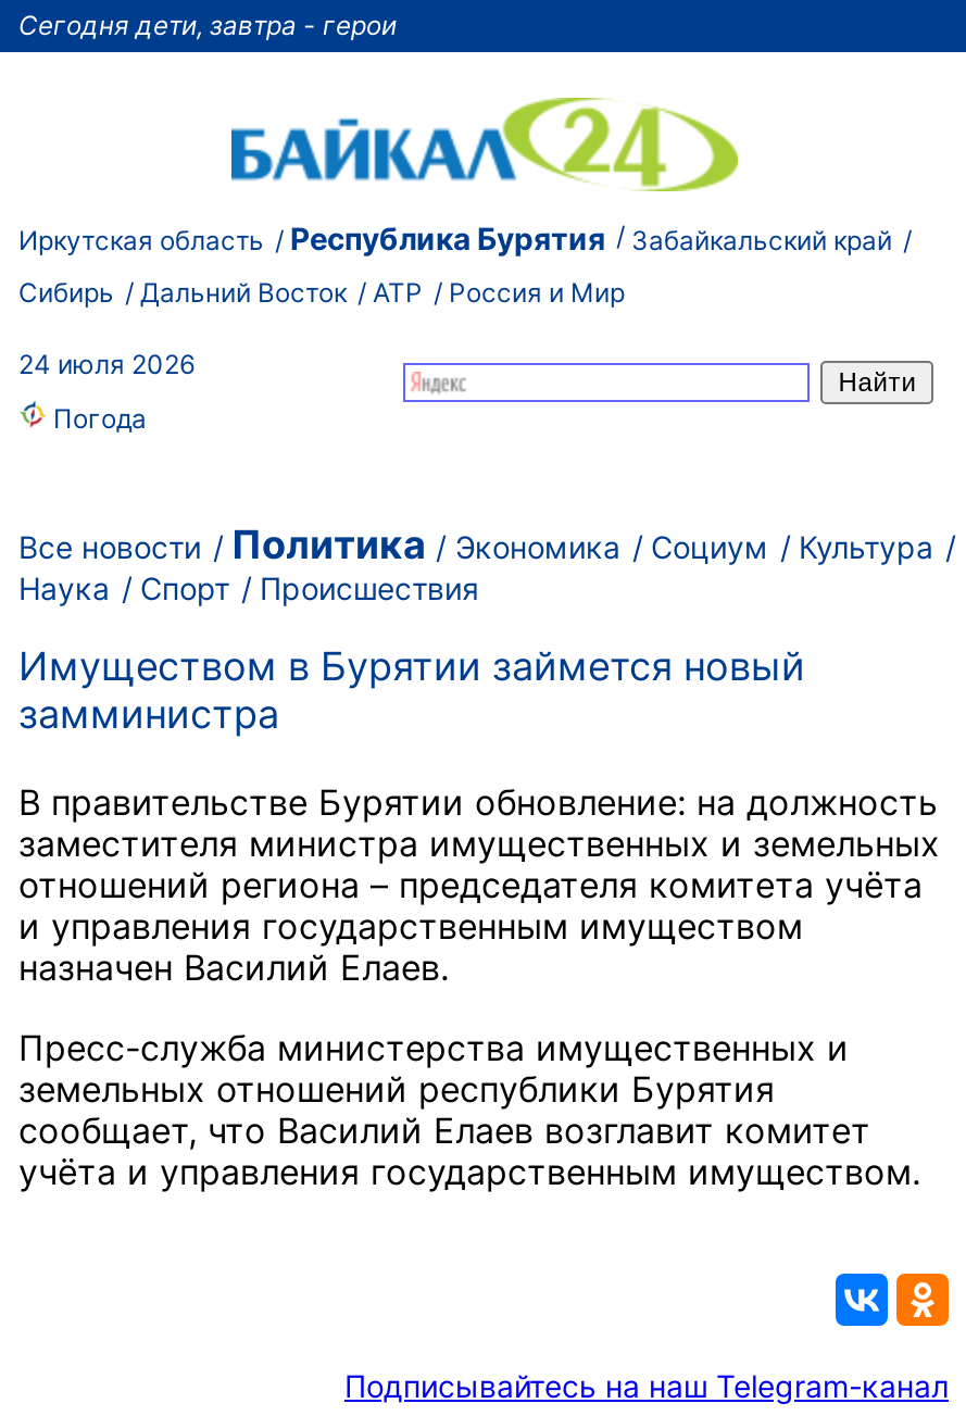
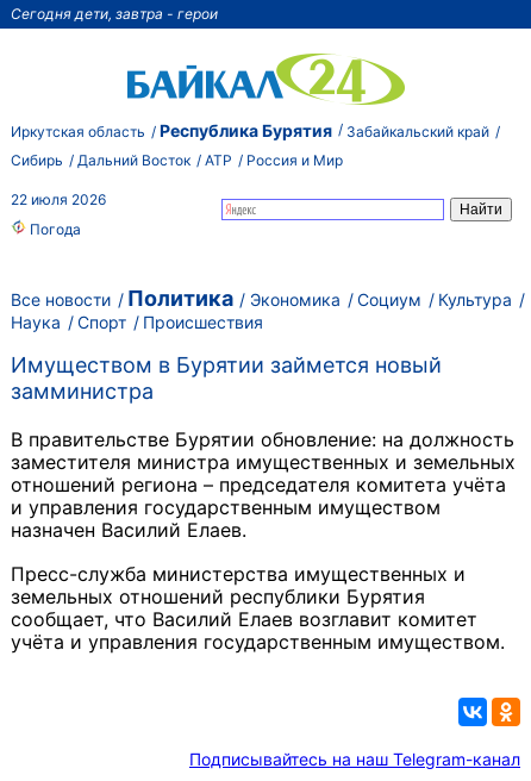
[18,348,195,380] 24 июля 2026 -> [11,190,106,208] 22 июля 2026

